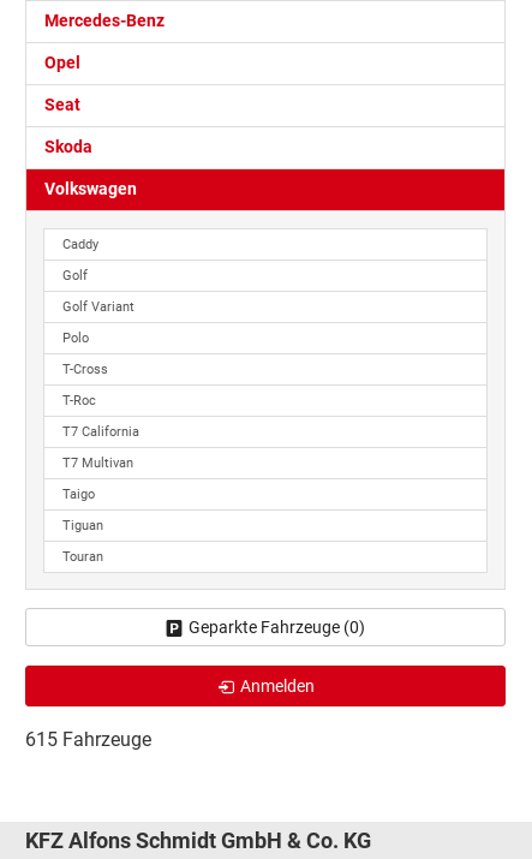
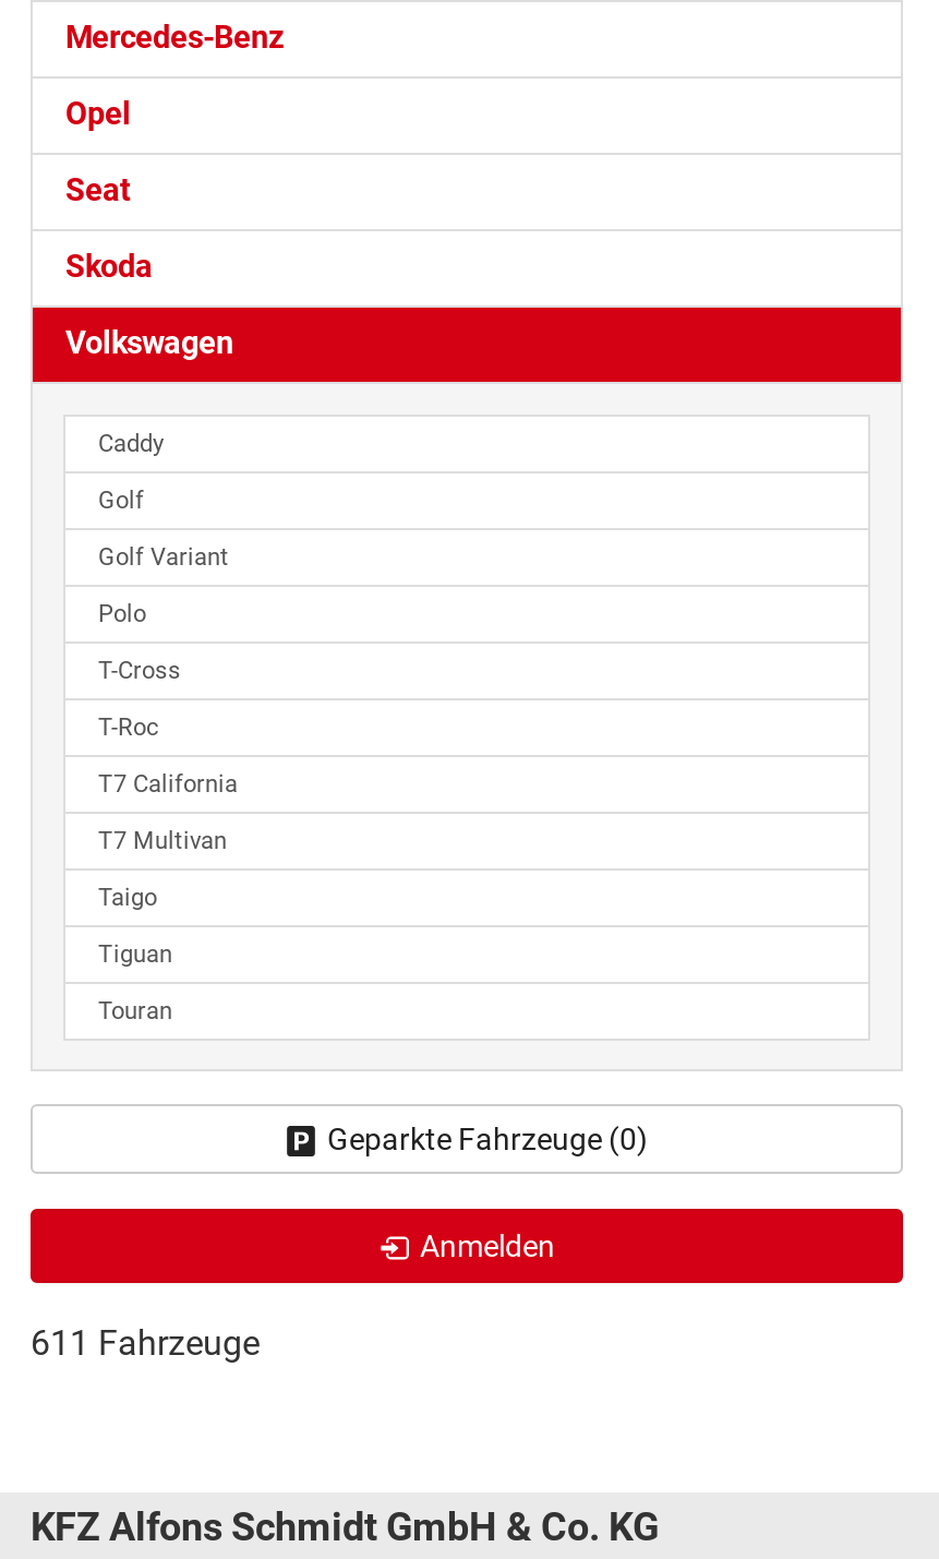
[25,728,151,751] 615 Fahrzeuge -> [31,1322,260,1363] 611 Fahrzeuge

